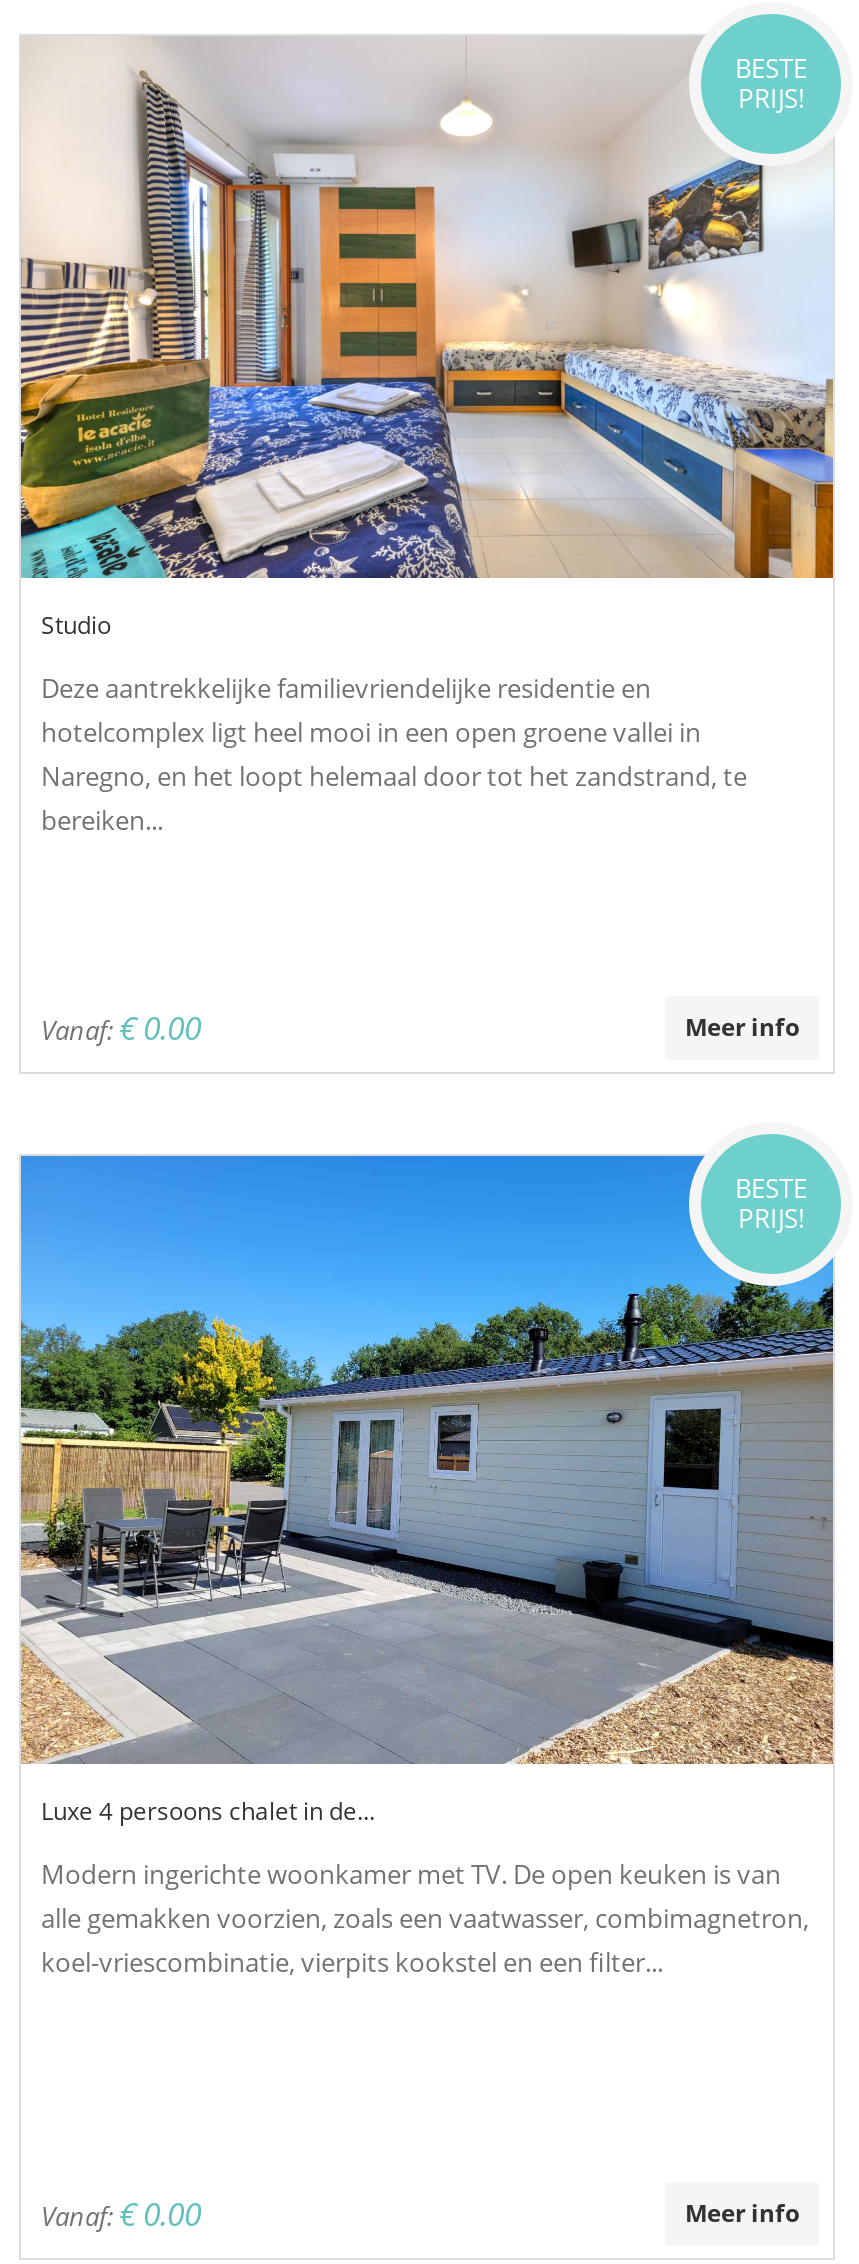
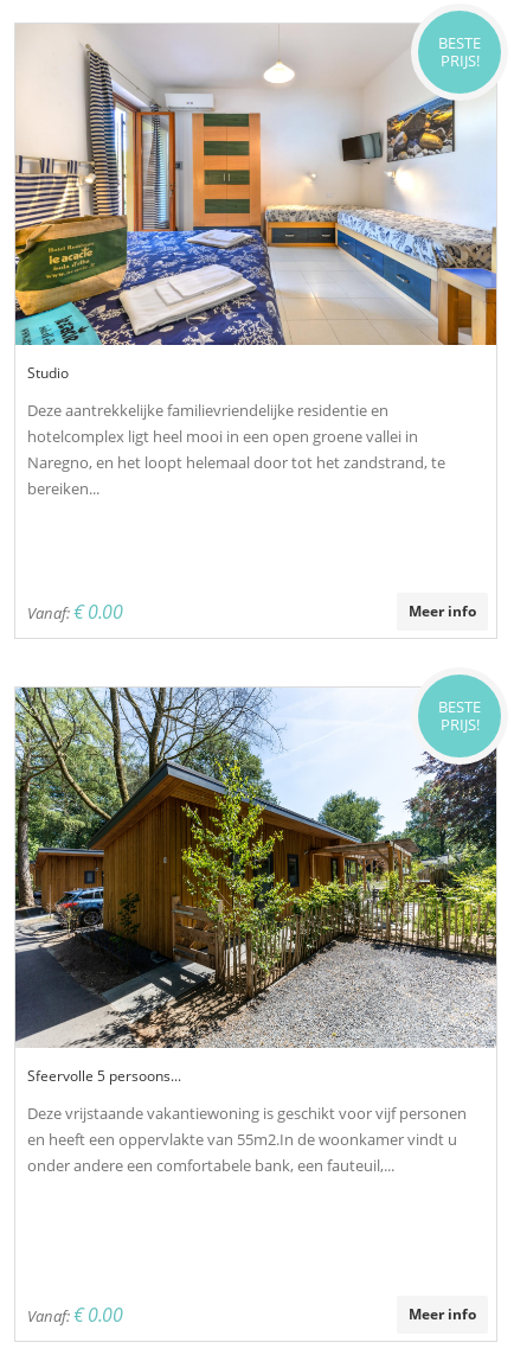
[19,1154,835,1829] [image] | Luxe 4 persoons chalet in de... -> [14,686,497,1086] [image] | Sfeervolle 5 persoons...
[41,1857,809,1981] Modern ingerichte woonkamer met TV. De open keuken is van | alle gemakken voorzien, zoals een vaatwasser, combimagnetron, | koel-vriescombinatie, vierpits kookstel en een filter... -> [27,1103,467,1177] Deze vrijstaande vakantiewoning is geschikt voor vijf personen | en heeft een oppervlakte van 55m2.In de woonkamer vindt u | onder andere een comfortabele bank, een fauteuil,...

